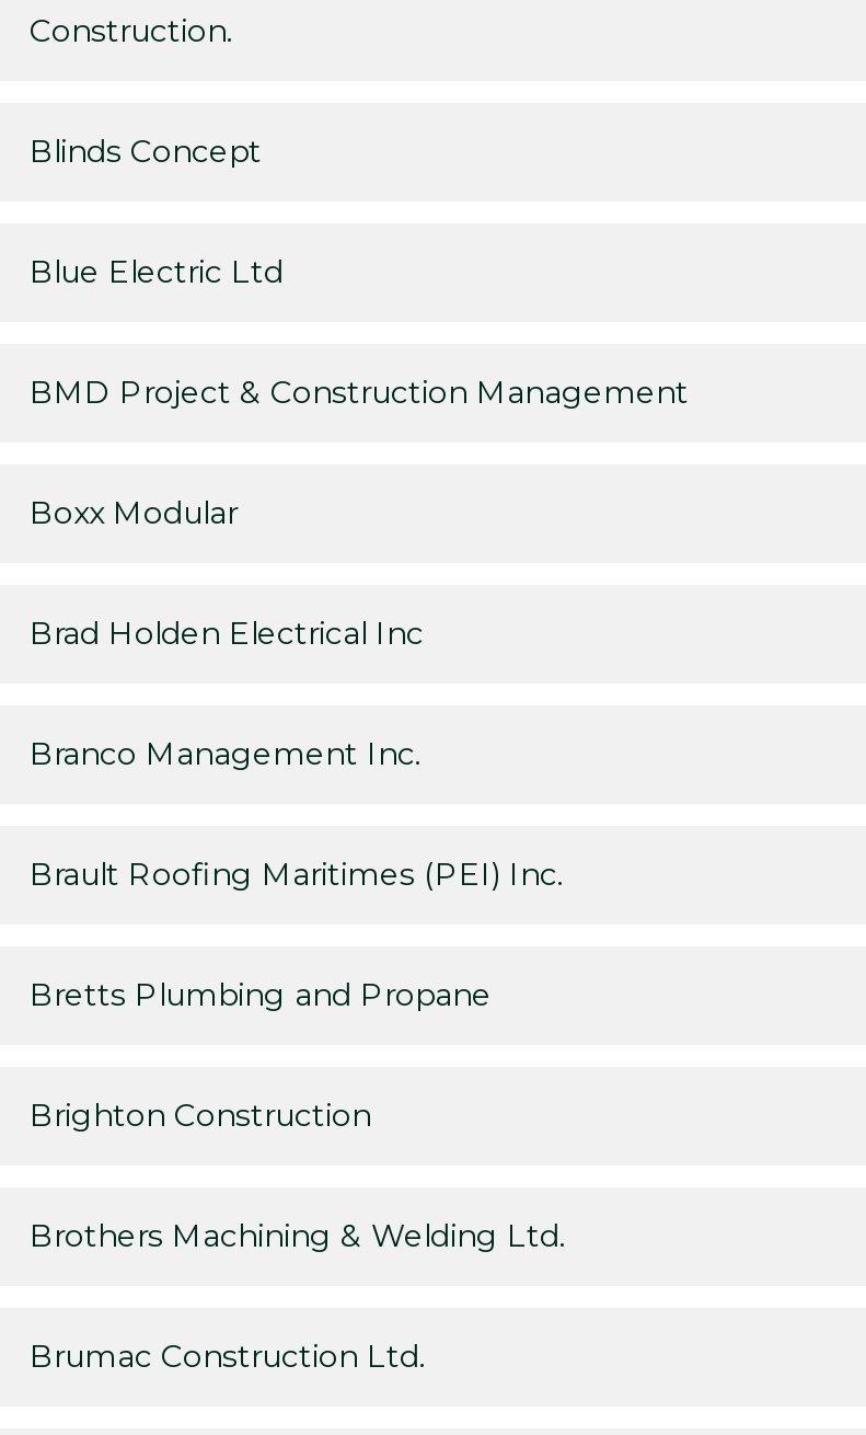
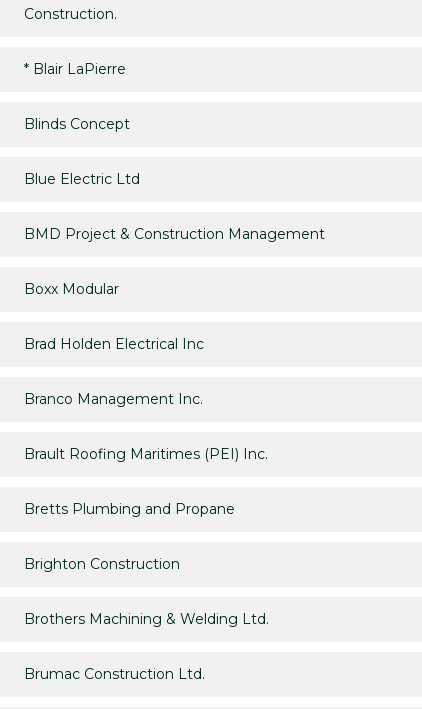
none -> [24,60,126,78] * Blair LaPierre

